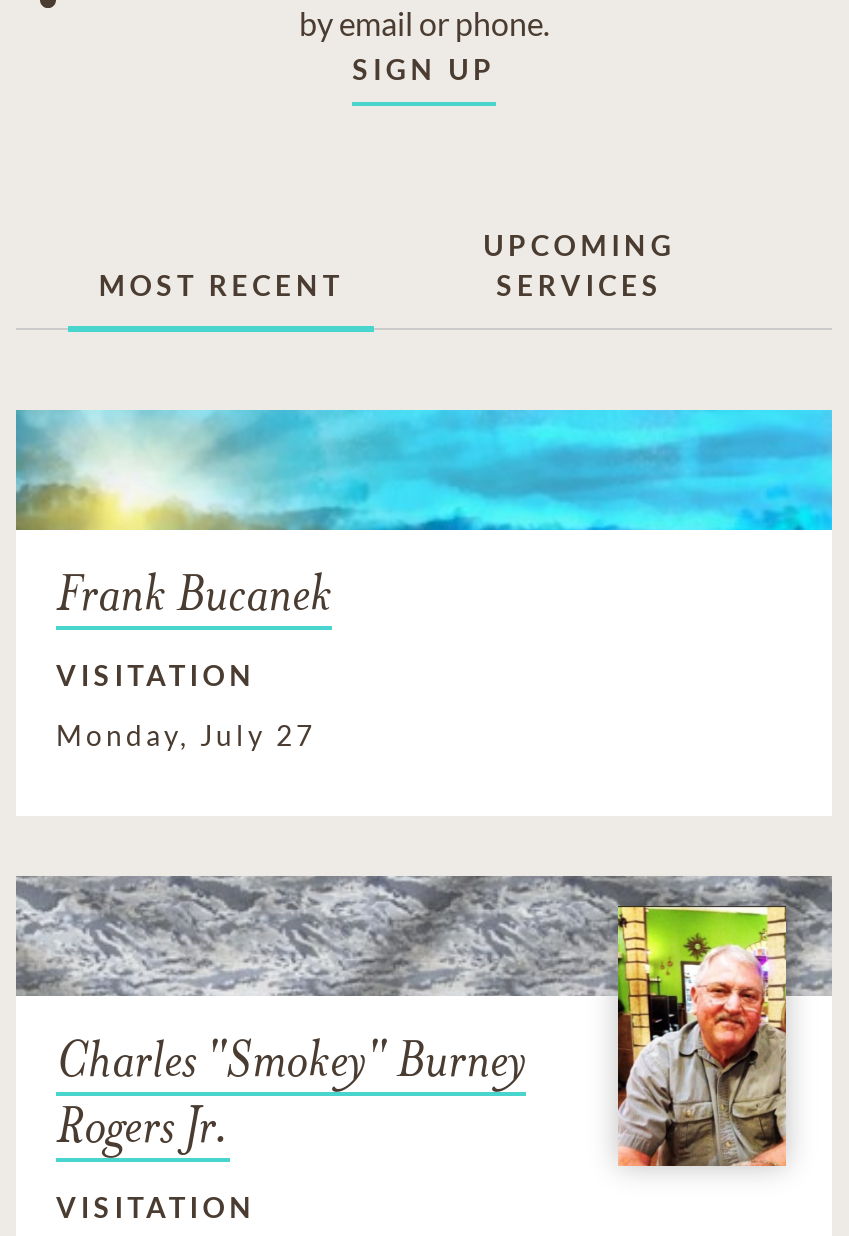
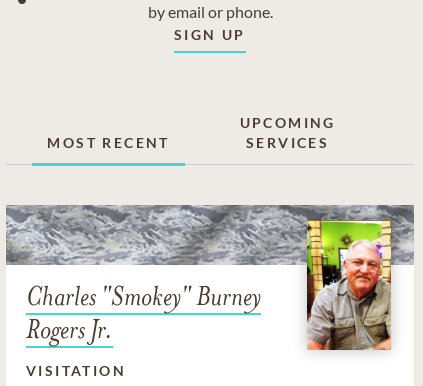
[16,408,834,753] [image] | Frank Bucanek | VISITATION | Monday, July 27 -> none

